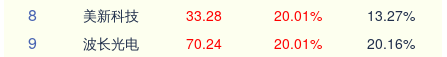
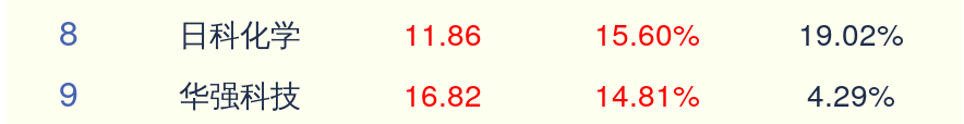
[83,5,415,25] 美新科技 | 33.28 | 20.01% | 13.27% -> [179,11,903,54] 日科化学 | 11.86 | 15.60% | 19.02%
[83,33,415,53] 波长光电 | 70.24 | 20.01% | 20.16% -> [179,72,894,115] 华强科技 | 16.82 | 14.81% | 4.29%

